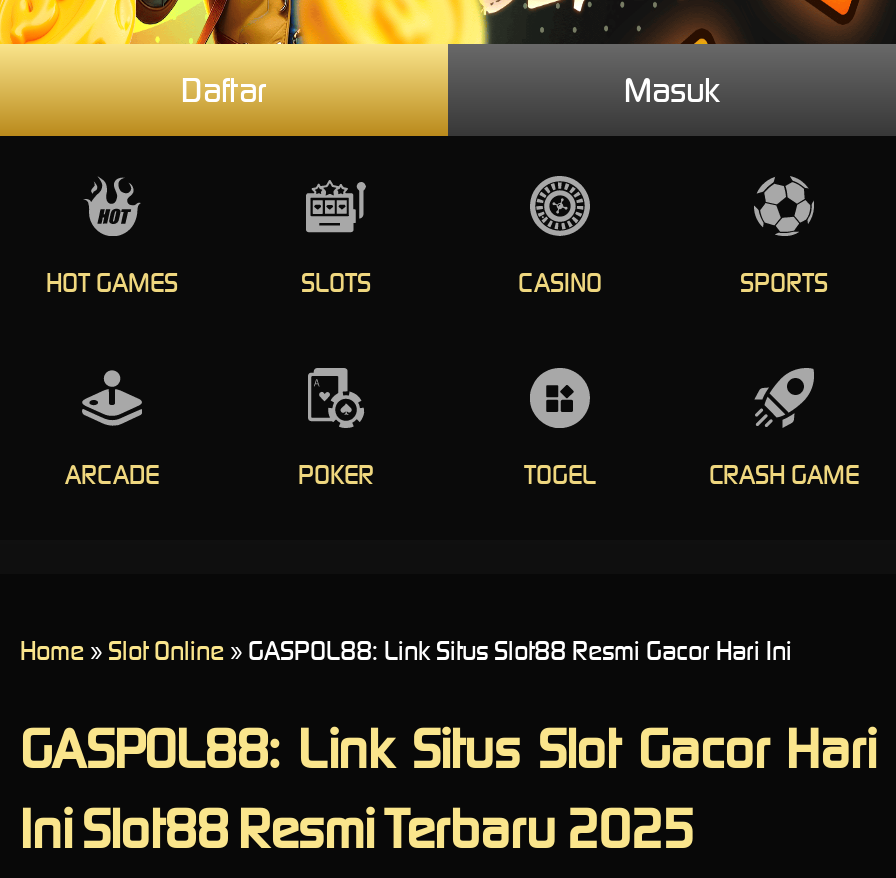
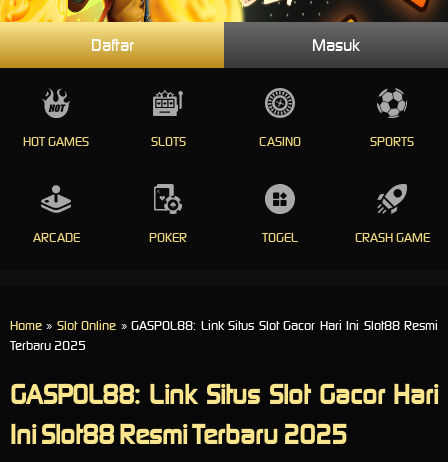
[20,635,792,669] Home» Slot Online» GASPOL88: Link Situs Slot88 Resmi Gacor Hari Ini -> [10,317,438,354] Home» Slot Online» GASPOL88: Link Situs Slot Gacor Hari Ini Slot88 Resmi | Terbaru 2025

